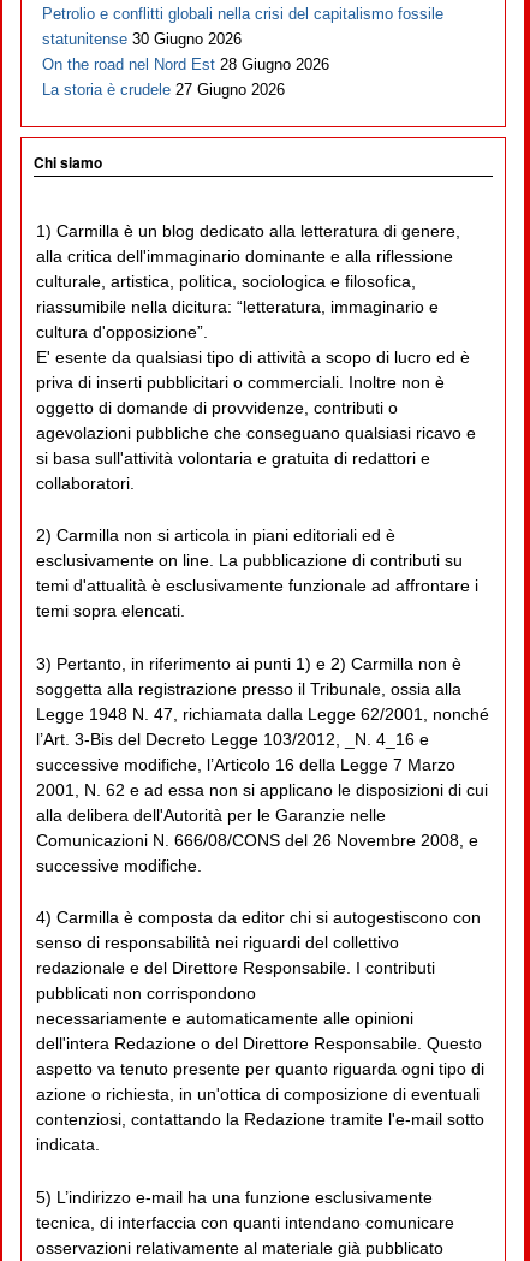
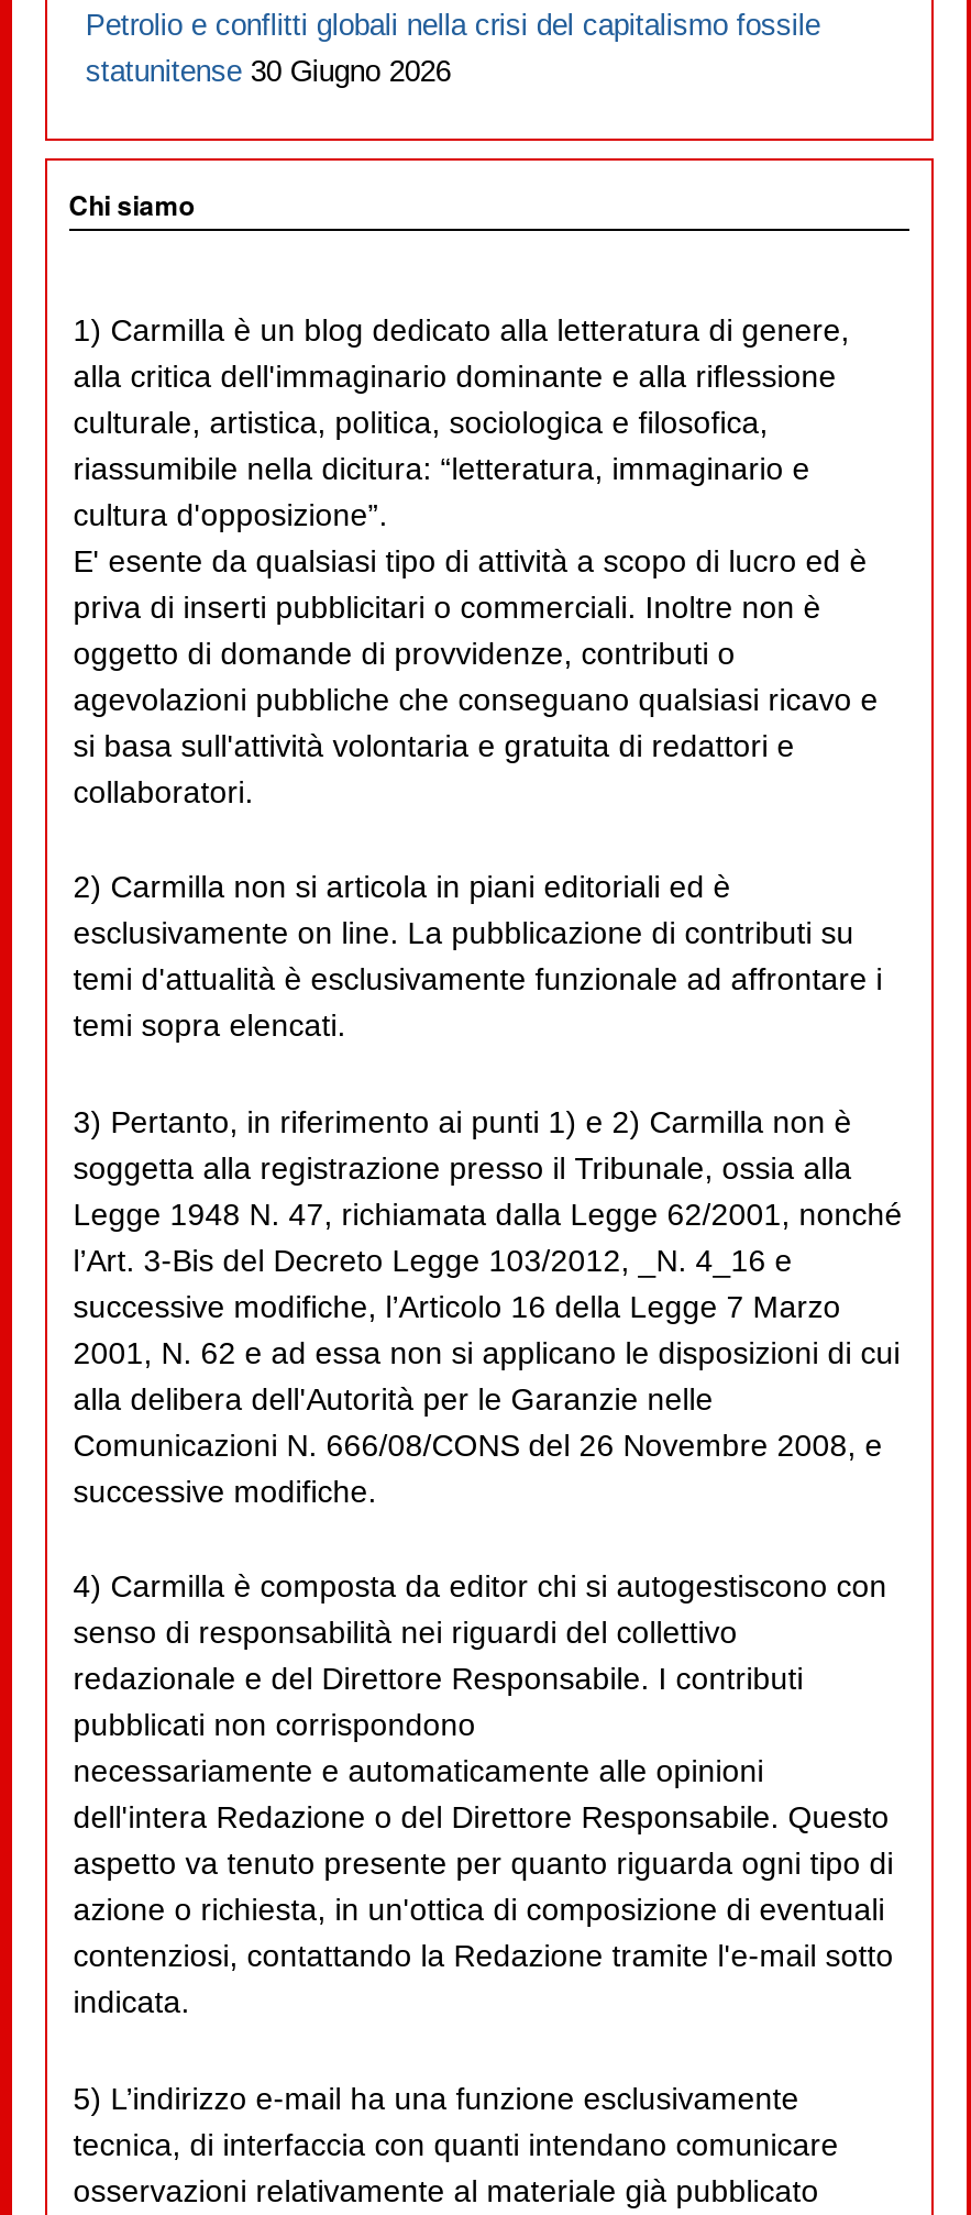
[42,56,330,99] On the road nel Nord Est 28 Giugno 2026 | La storia è crudele 27 Giugno 2026 -> none

